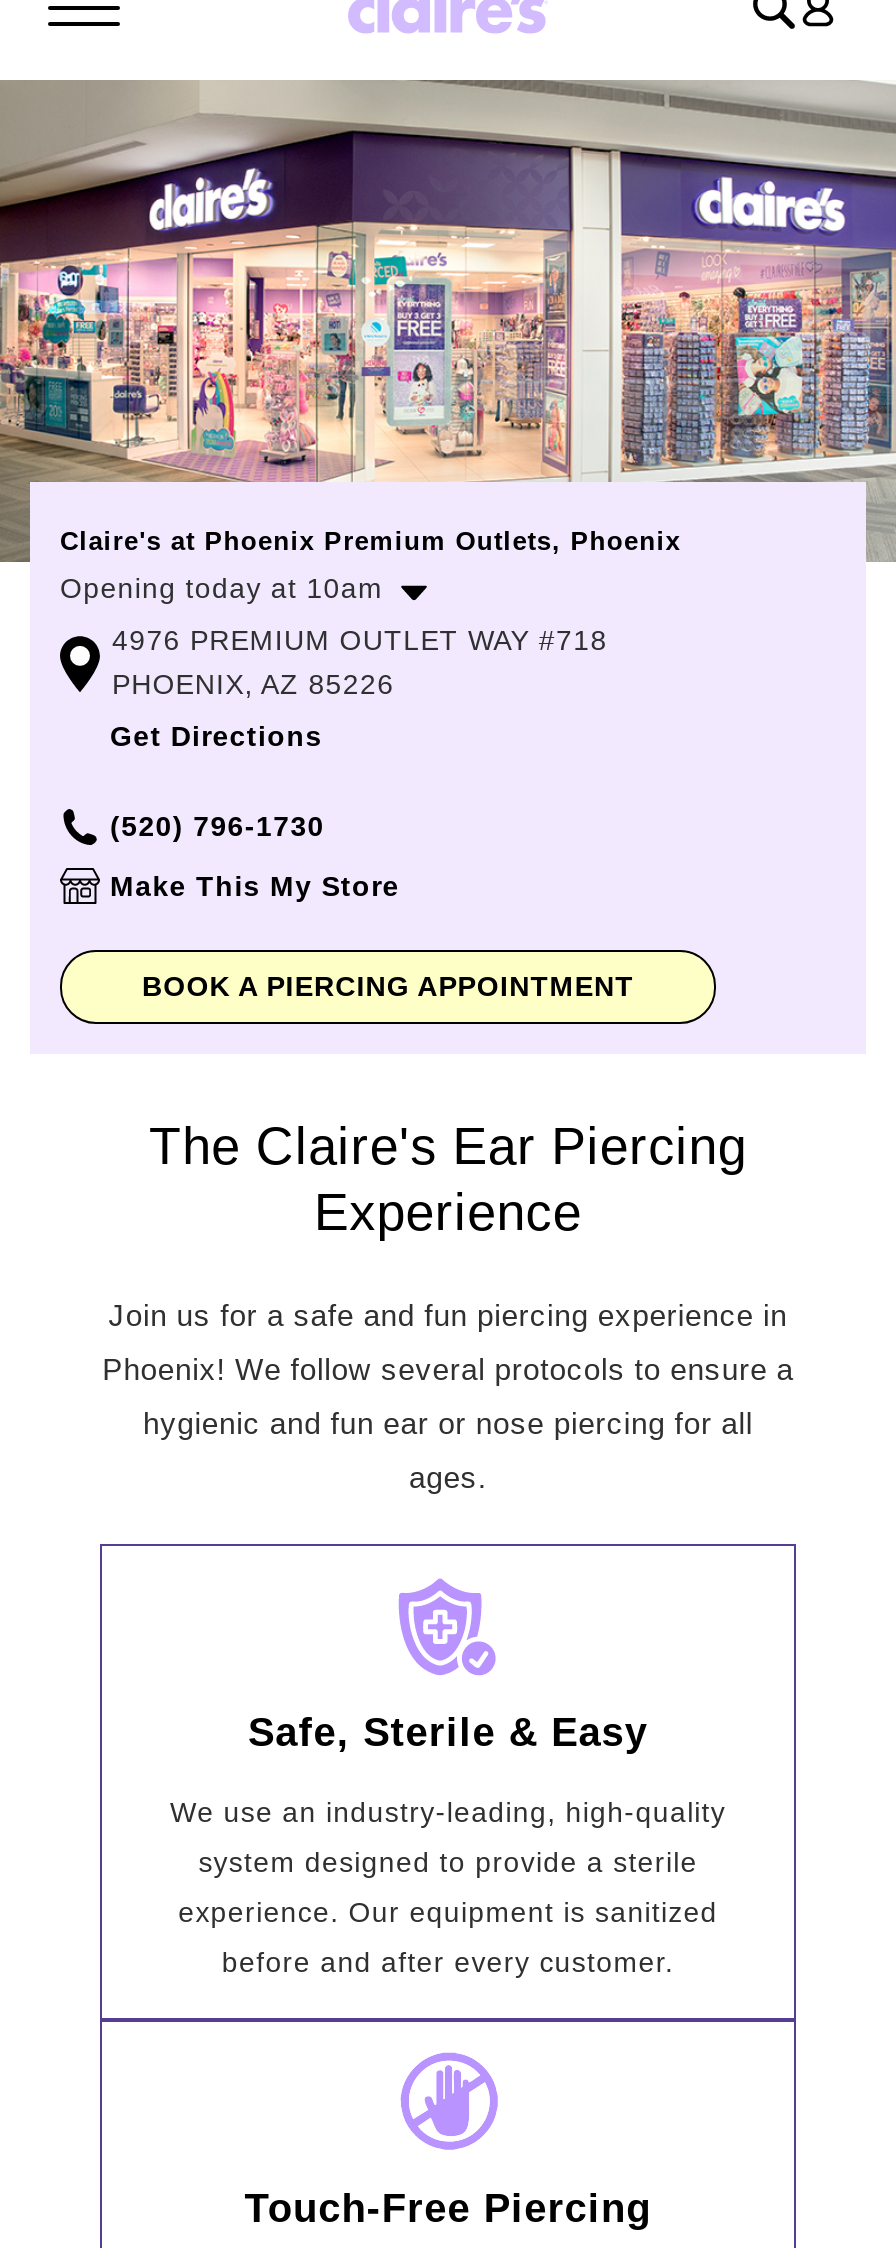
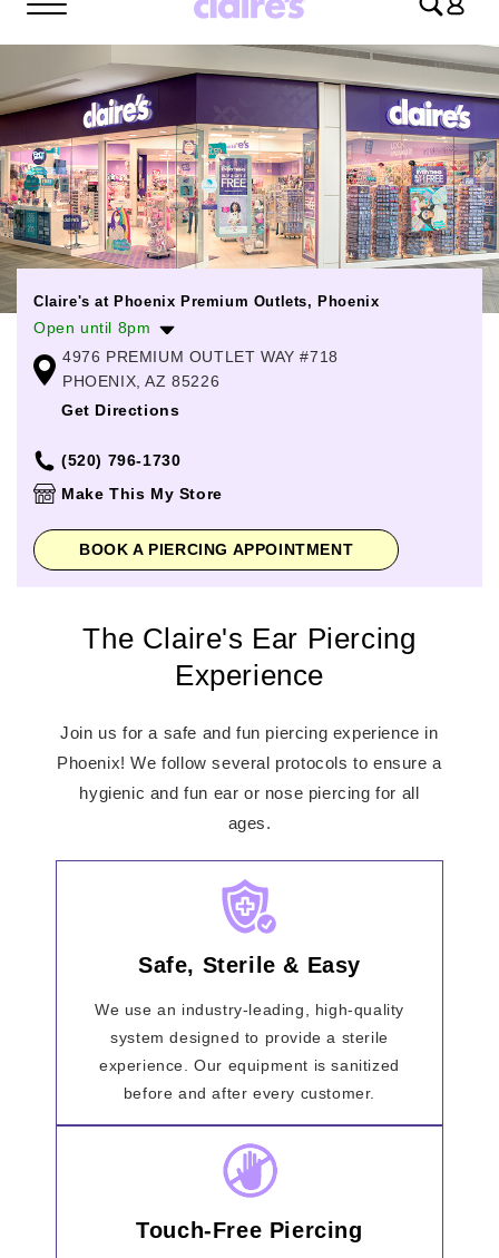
[60,572,383,604] Opening today at 10am -> [33,318,151,336] Open until 8pm

